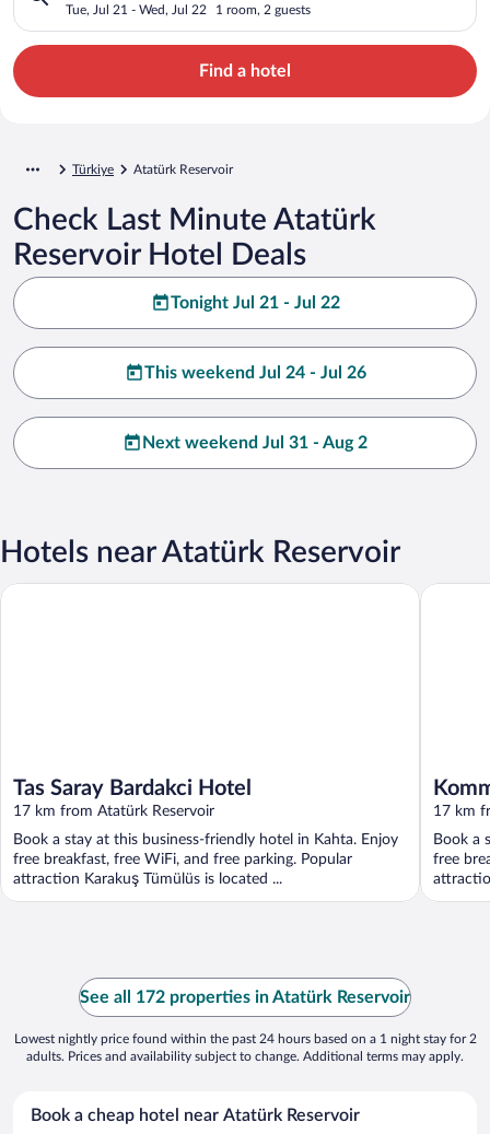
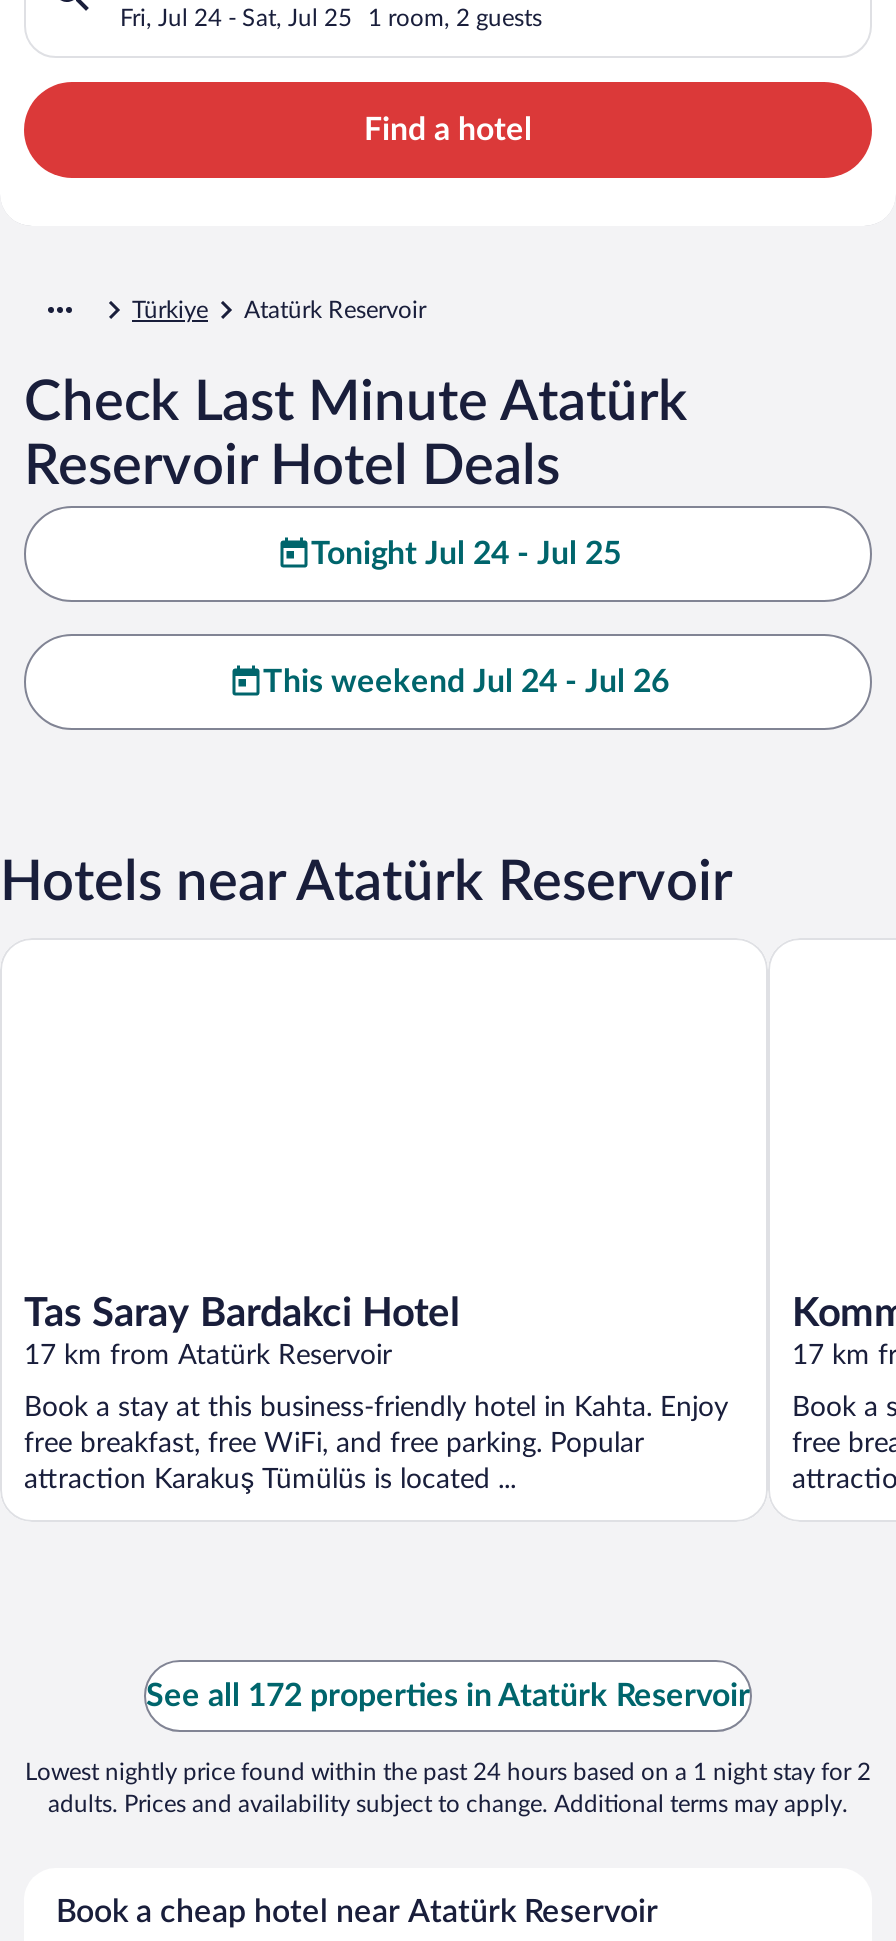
[66,3,207,16] Tue, Jul 21 - Wed, Jul 22 -> [120,5,352,29] Fri, Jul 24 - Sat, Jul 25
[170,294,340,311] Tonight Jul 21 - Jul 22 -> [311,537,621,569] Tonight Jul 24 - Jul 25
[142,434,367,451] Next weekend Jul 31 - Aug 2 -> none

